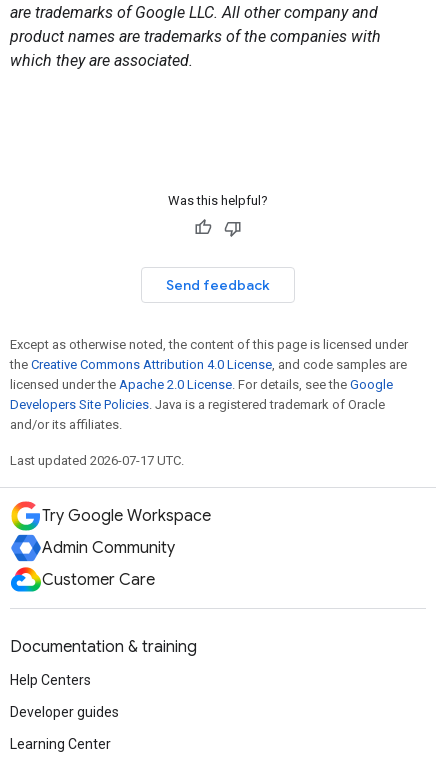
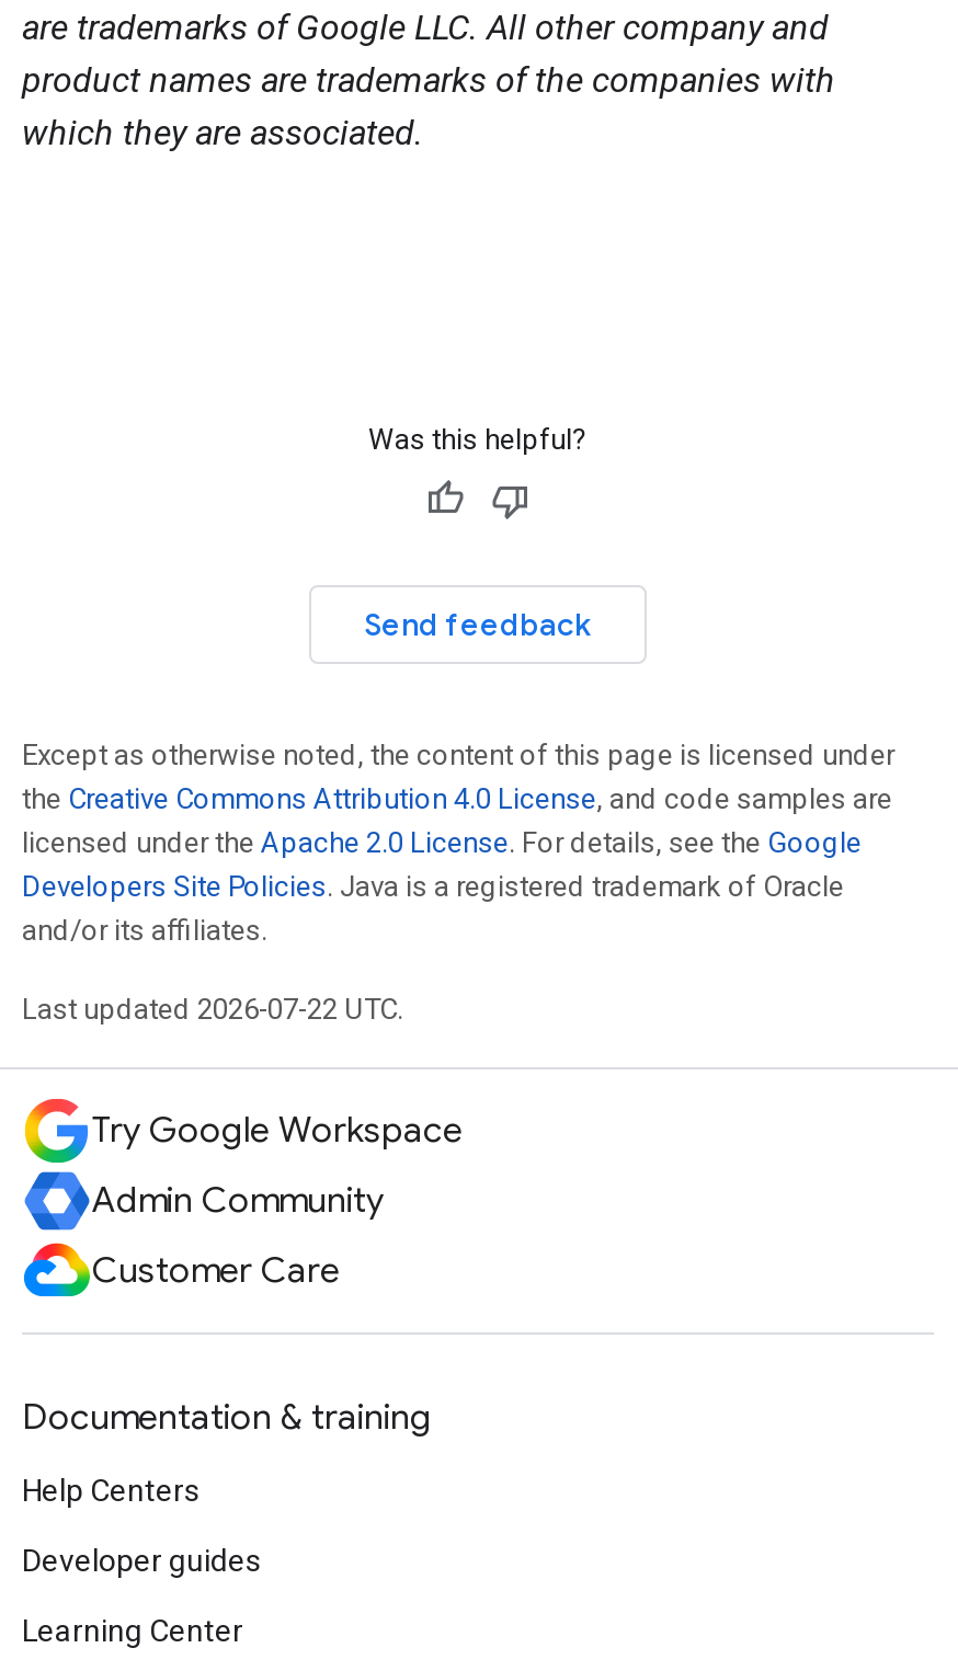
[10,453,184,468] Last updated 2026-07-17 UTC. -> [22,993,403,1026] Last updated 2026-07-22 UTC.

